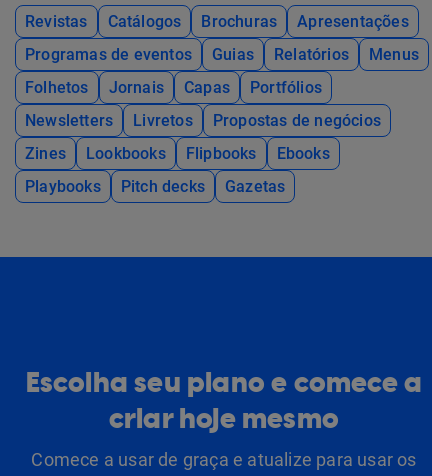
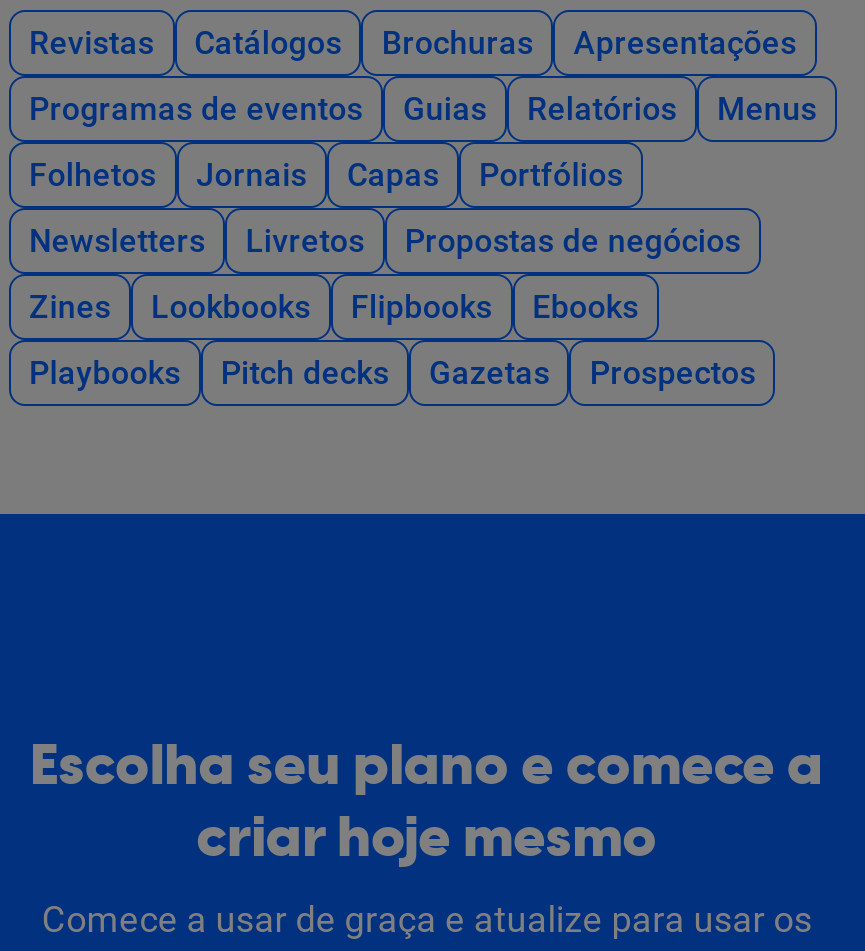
none -> [590,354,756,392] Prospectos

